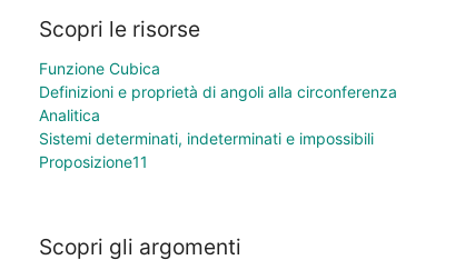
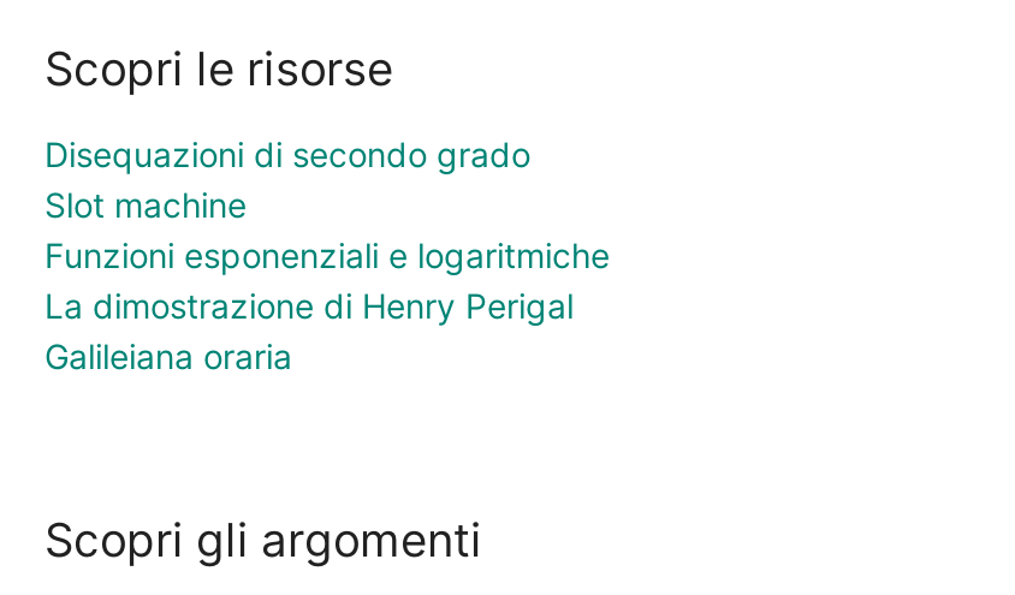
[39,59,397,172] Funzione Cubica | Definizioni e proprietà di angoli alla circonferenza | Analitica | Sistemi determinati, indeterminati e impossibili | Proposizione11 -> [44,134,610,377] Disequazioni di secondo grado | Slot machine | Funzioni esponenziali e logaritmiche | La dimostrazione di Henry Perigal | Galileiana oraria

